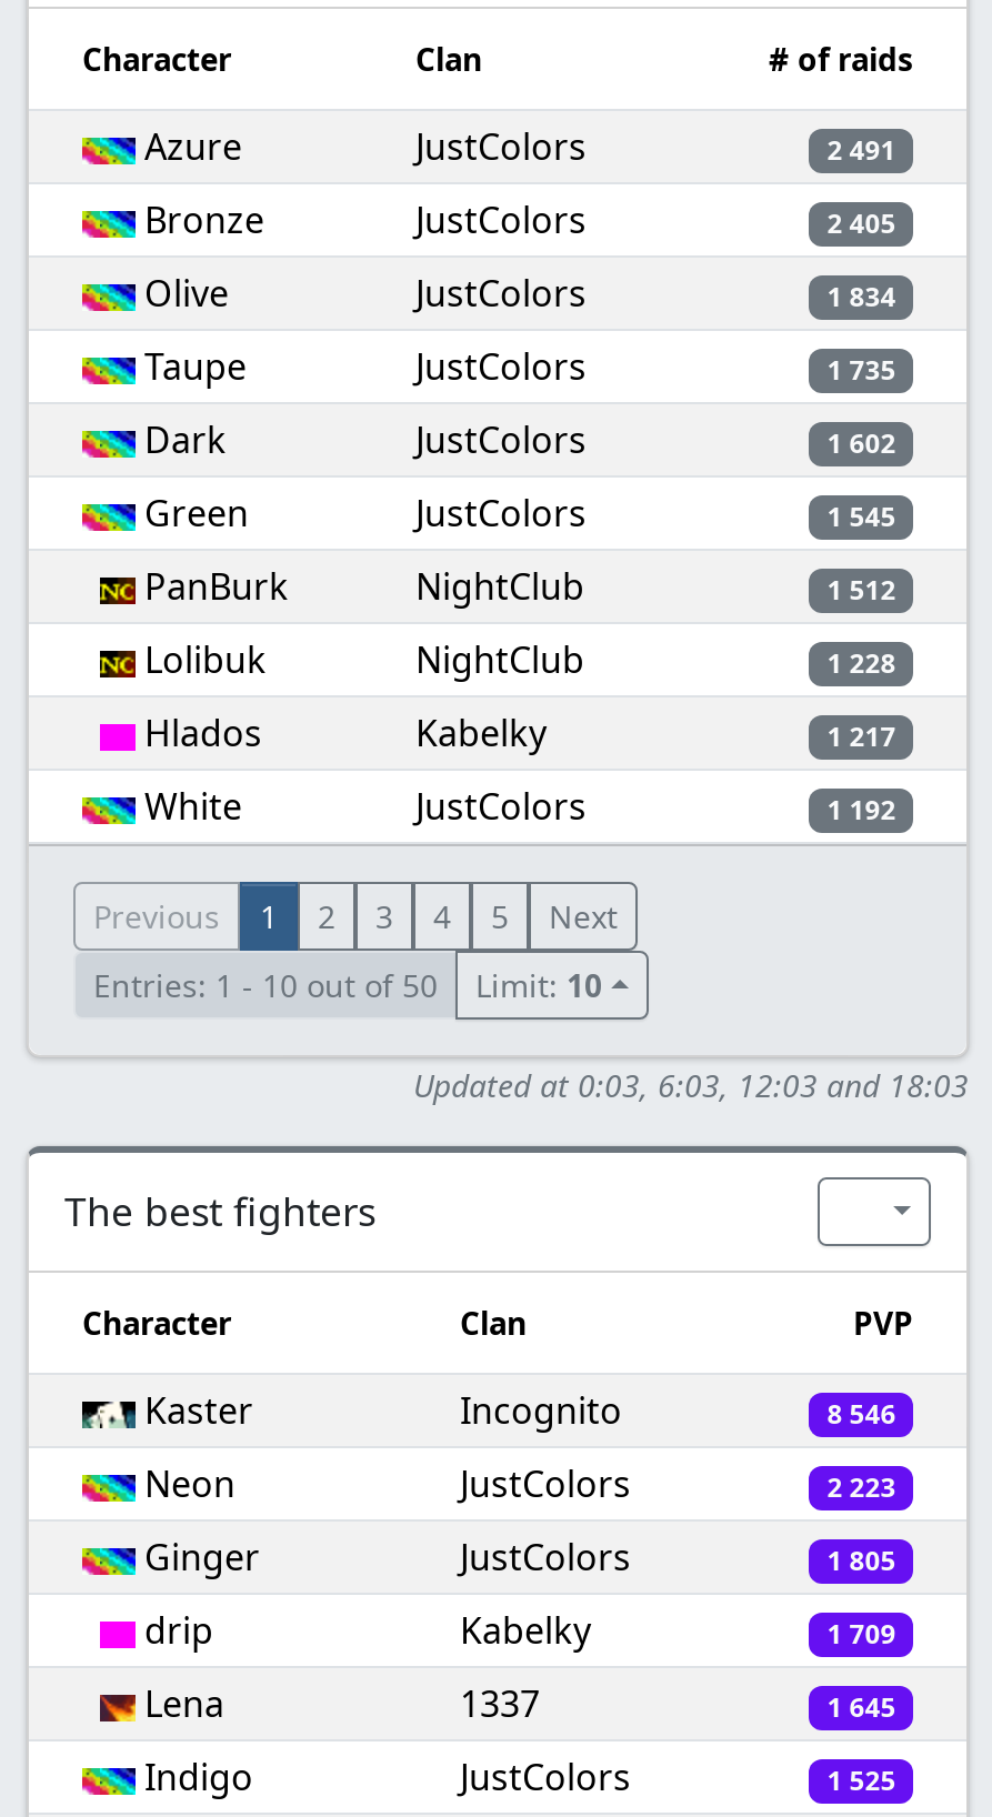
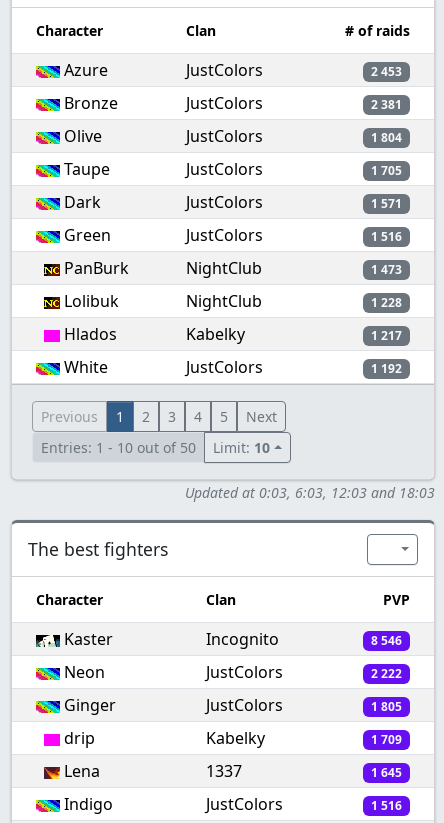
[827,131,896,169] 2 491 -> [371,63,402,80] 2 453
[827,204,896,242] 2 405 -> [371,96,402,113] 2 381
[827,278,896,315] 1 834 -> [371,129,402,146] 1 804
[827,351,896,389] 1 735 -> [371,162,402,179] 1 705
[827,424,896,462] 1 602 -> [371,195,402,212] 1 571
[827,498,896,535] 1 545 -> [371,228,402,245] 1 516
[827,571,896,609] 1 512 -> [371,261,402,278] 1 473
[827,1468,896,1506] 2 223 -> [371,665,402,682] 2 222
[827,1761,896,1799] 1 525 -> [371,797,402,814] 1 516

